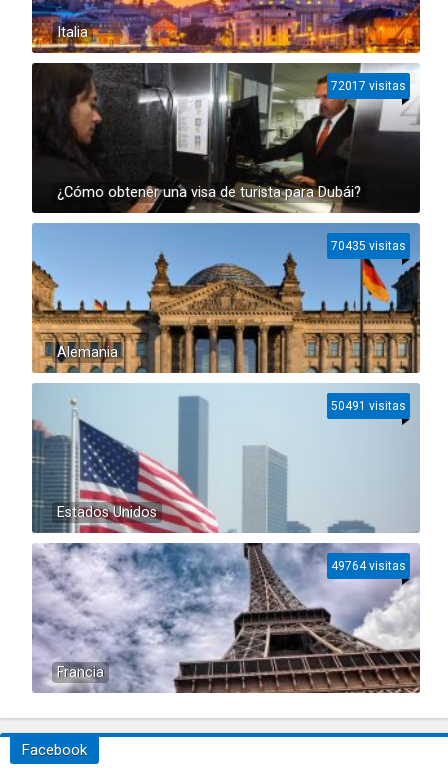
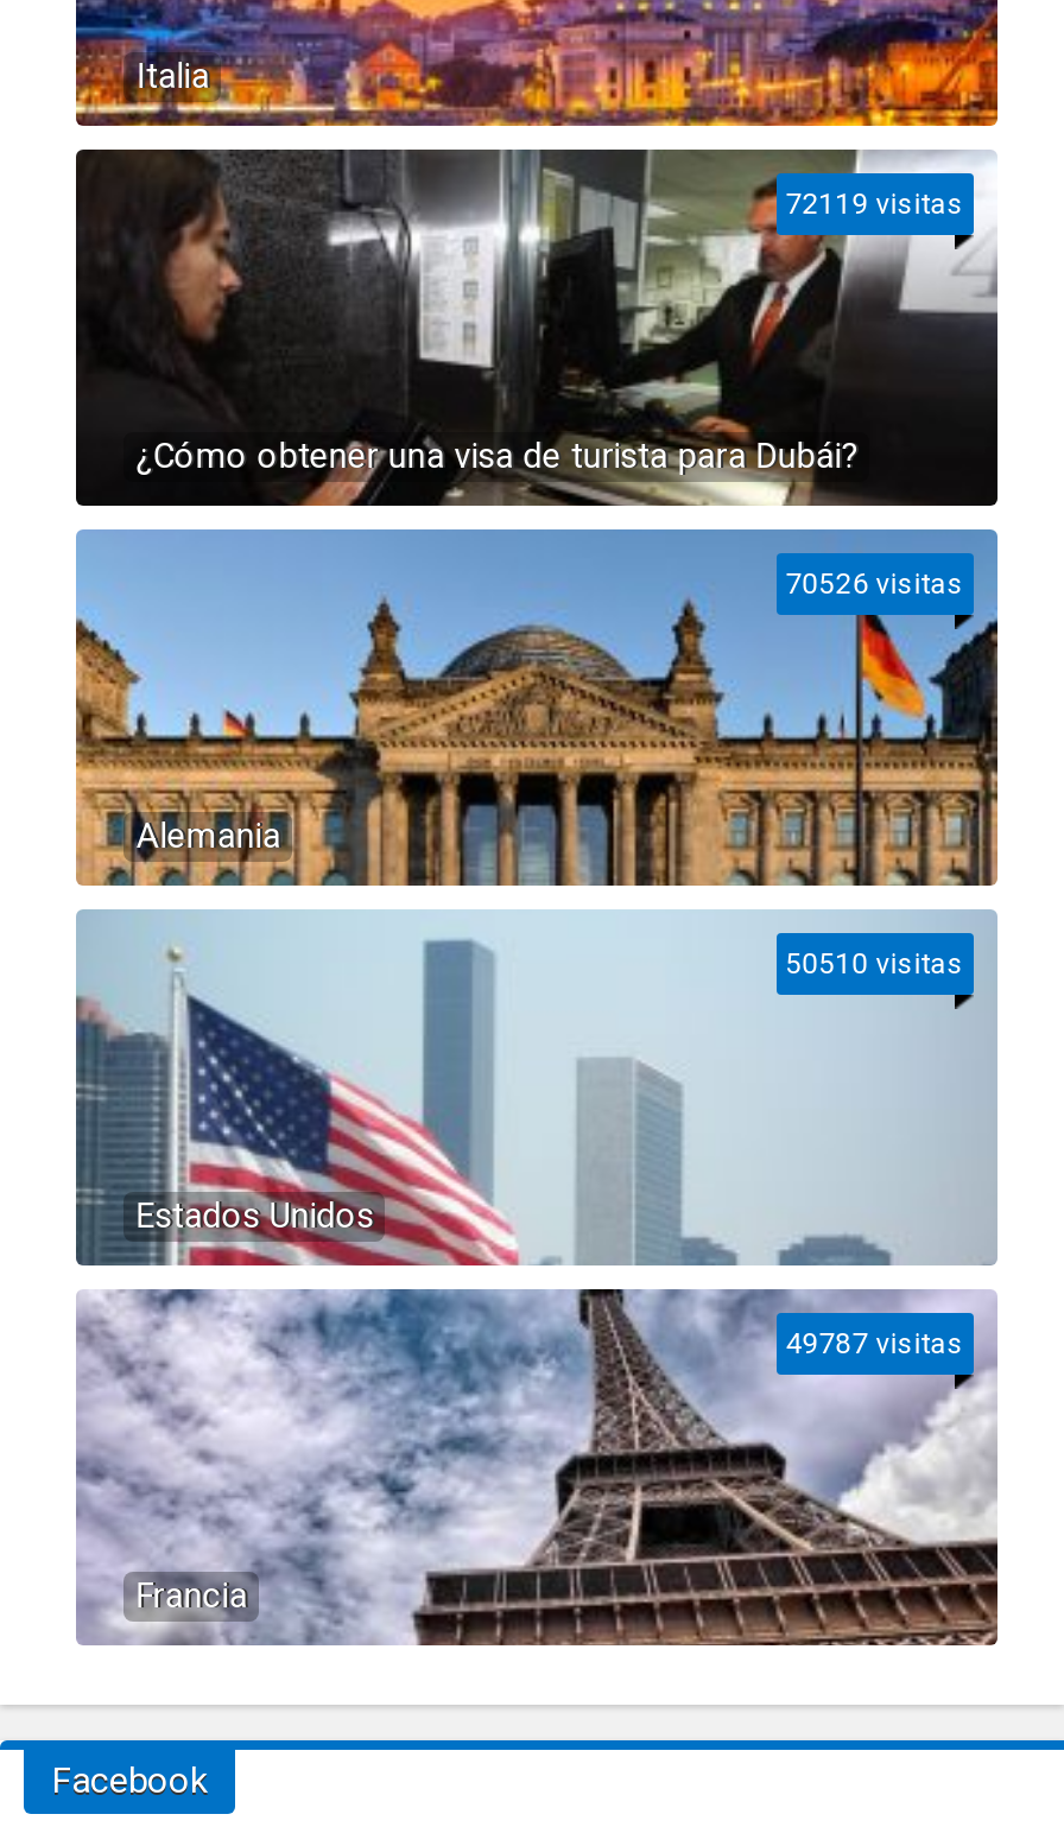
[331,79,406,93] 72017 visitas -> [786,188,964,221] 72119 visitas
[331,239,406,253] 70435 visitas -> [786,567,964,601] 70526 visitas
[331,399,406,413] 50491 visitas -> [786,947,964,981] 50510 visitas
[331,559,406,573] 49764 visitas -> [786,1327,964,1360] 49787 visitas

